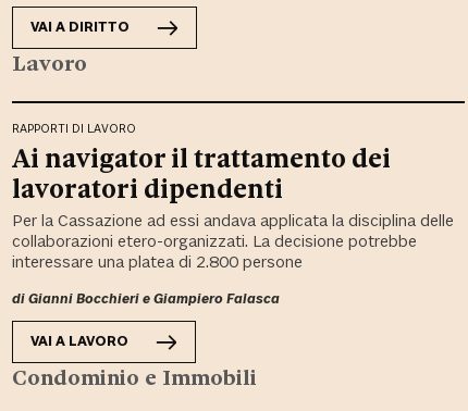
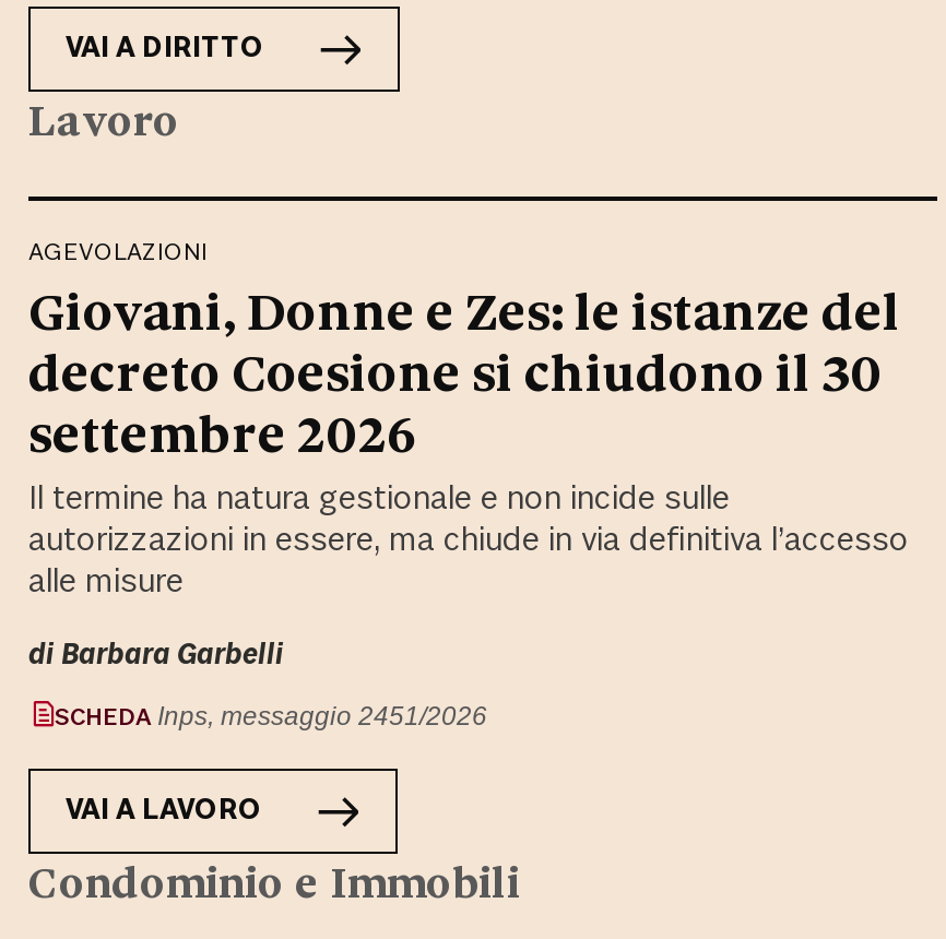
[12,120,454,308] RAPPORTI DI LAVORO | Ai navigator il trattamento dei | lavoratori dipendenti | Per la Cassazione ad essi andava applicata la disciplina delle | collaborazioni etero-organizzati. La decisione potrebbe | interessare una platea di 2.800 persone | di Gianni Bocchieri e Giampiero Falasca -> [28,235,909,734] AGEVOLAZIONI | Giovani, Donne e Zes: le istanze del | decreto Coesione si chiudono il 30 | settembre 2026 | Il termine ha natura gestionale e non incide sulle | autorizzazioni in essere, ma chiude in via definitiva l’accesso | alle misure | di Barbara Garbelli | SCHEDA Inps, messaggio 2451/2026

